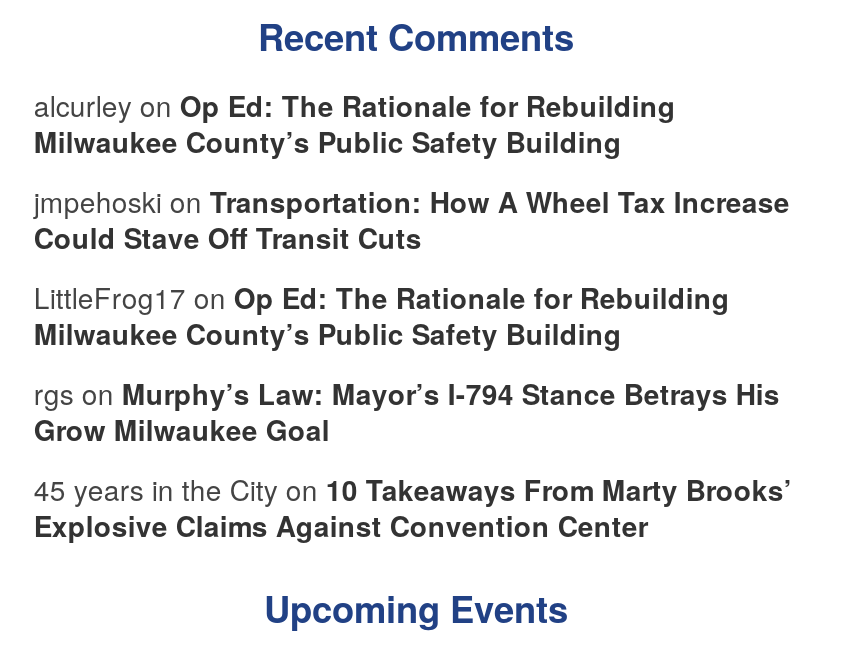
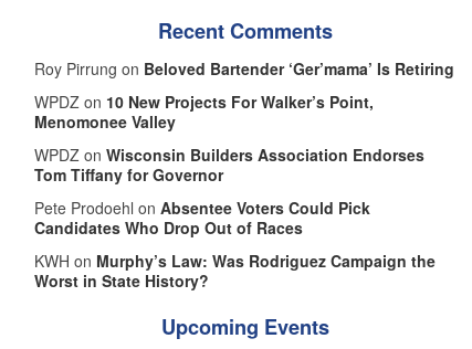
[34,85,676,161] alcurley on Op Ed: The Rationale for Rebuilding | Milwaukee County’s Public Safety Building -> [34,58,454,80] Roy Pirrung on Beloved Bartender ‘Ger’mama’ Is Retiring
[34,181,790,257] jmpehoski on Transportation: How A Wheel Tax Increase | Could Stave Off Transit Cuts -> [34,91,374,133] WPDZ on 10 New Projects For Walker’s Point, | Menomonee Valley
[34,277,730,353] LittleFrog17 on Op Ed: The Rationale for Rebuilding | Milwaukee County’s Public Safety Building -> [34,144,424,186] WPDZ on Wisconsin Builders Association Endorses | Tom Tiffany for Governor
[34,373,780,449] rgs on Murphy’s Law: Mayor’s I-794 Stance Betrays His | Grow Milwaukee Goal -> [34,197,370,239] Pete Prodoehl on Absentee Voters Could Pick | Candidates Who Drop Out of Races
[34,469,792,545] 45 years in the City on 10 Takeaways From Marty Brooks’ | Explosive Claims Against Convention Center -> [34,250,435,292] KWH on Murphy’s Law: Was Rodriguez Campaign the | Worst in State History?

